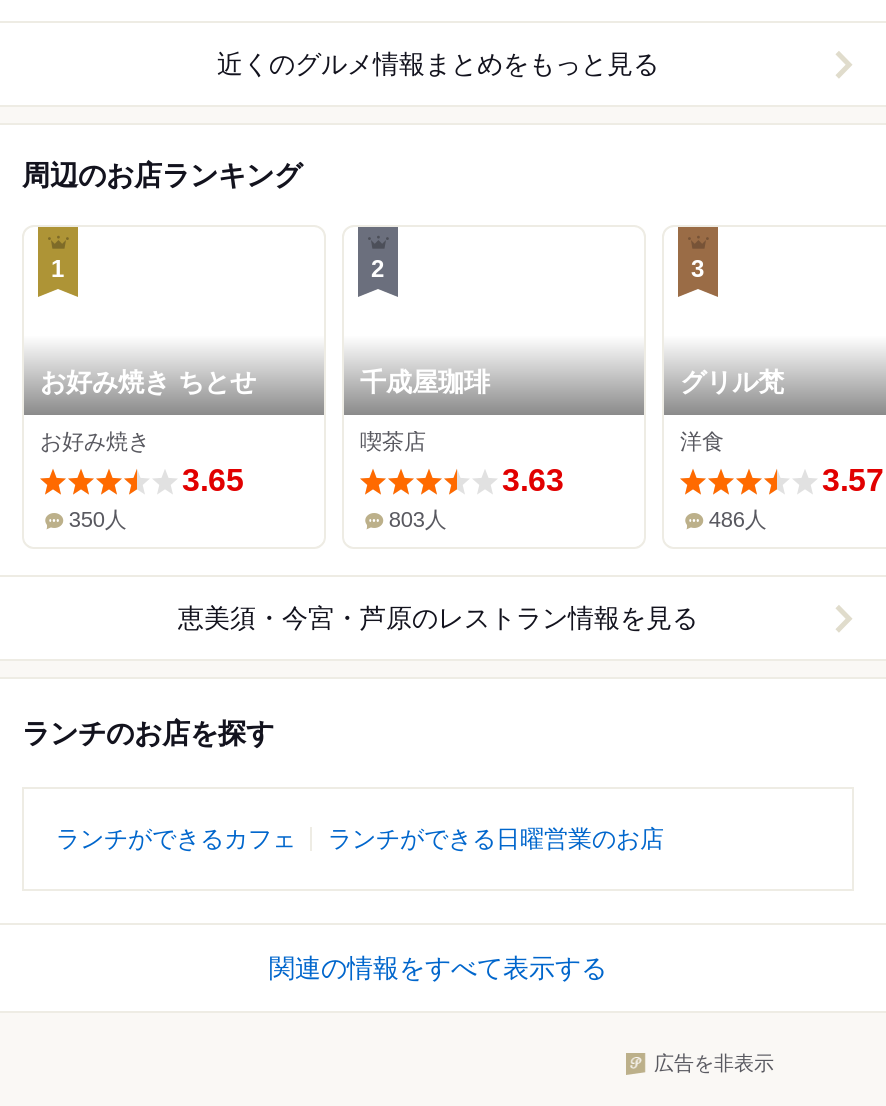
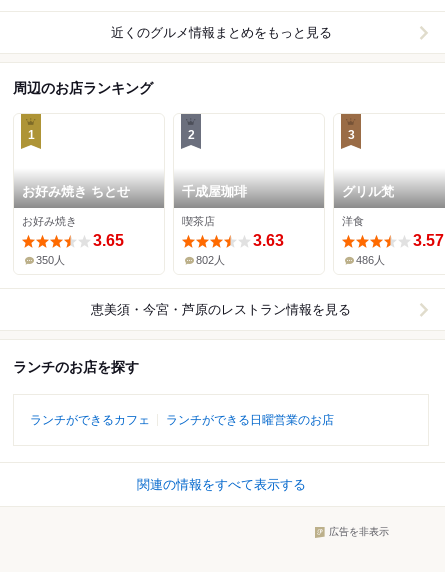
[389,508,447,532] 803人 -> [196,254,225,266] 802人

